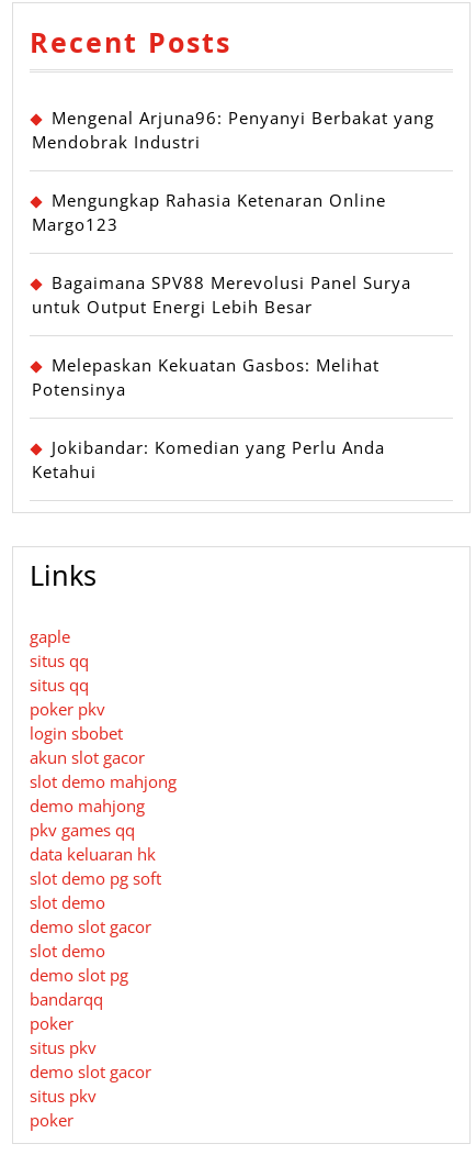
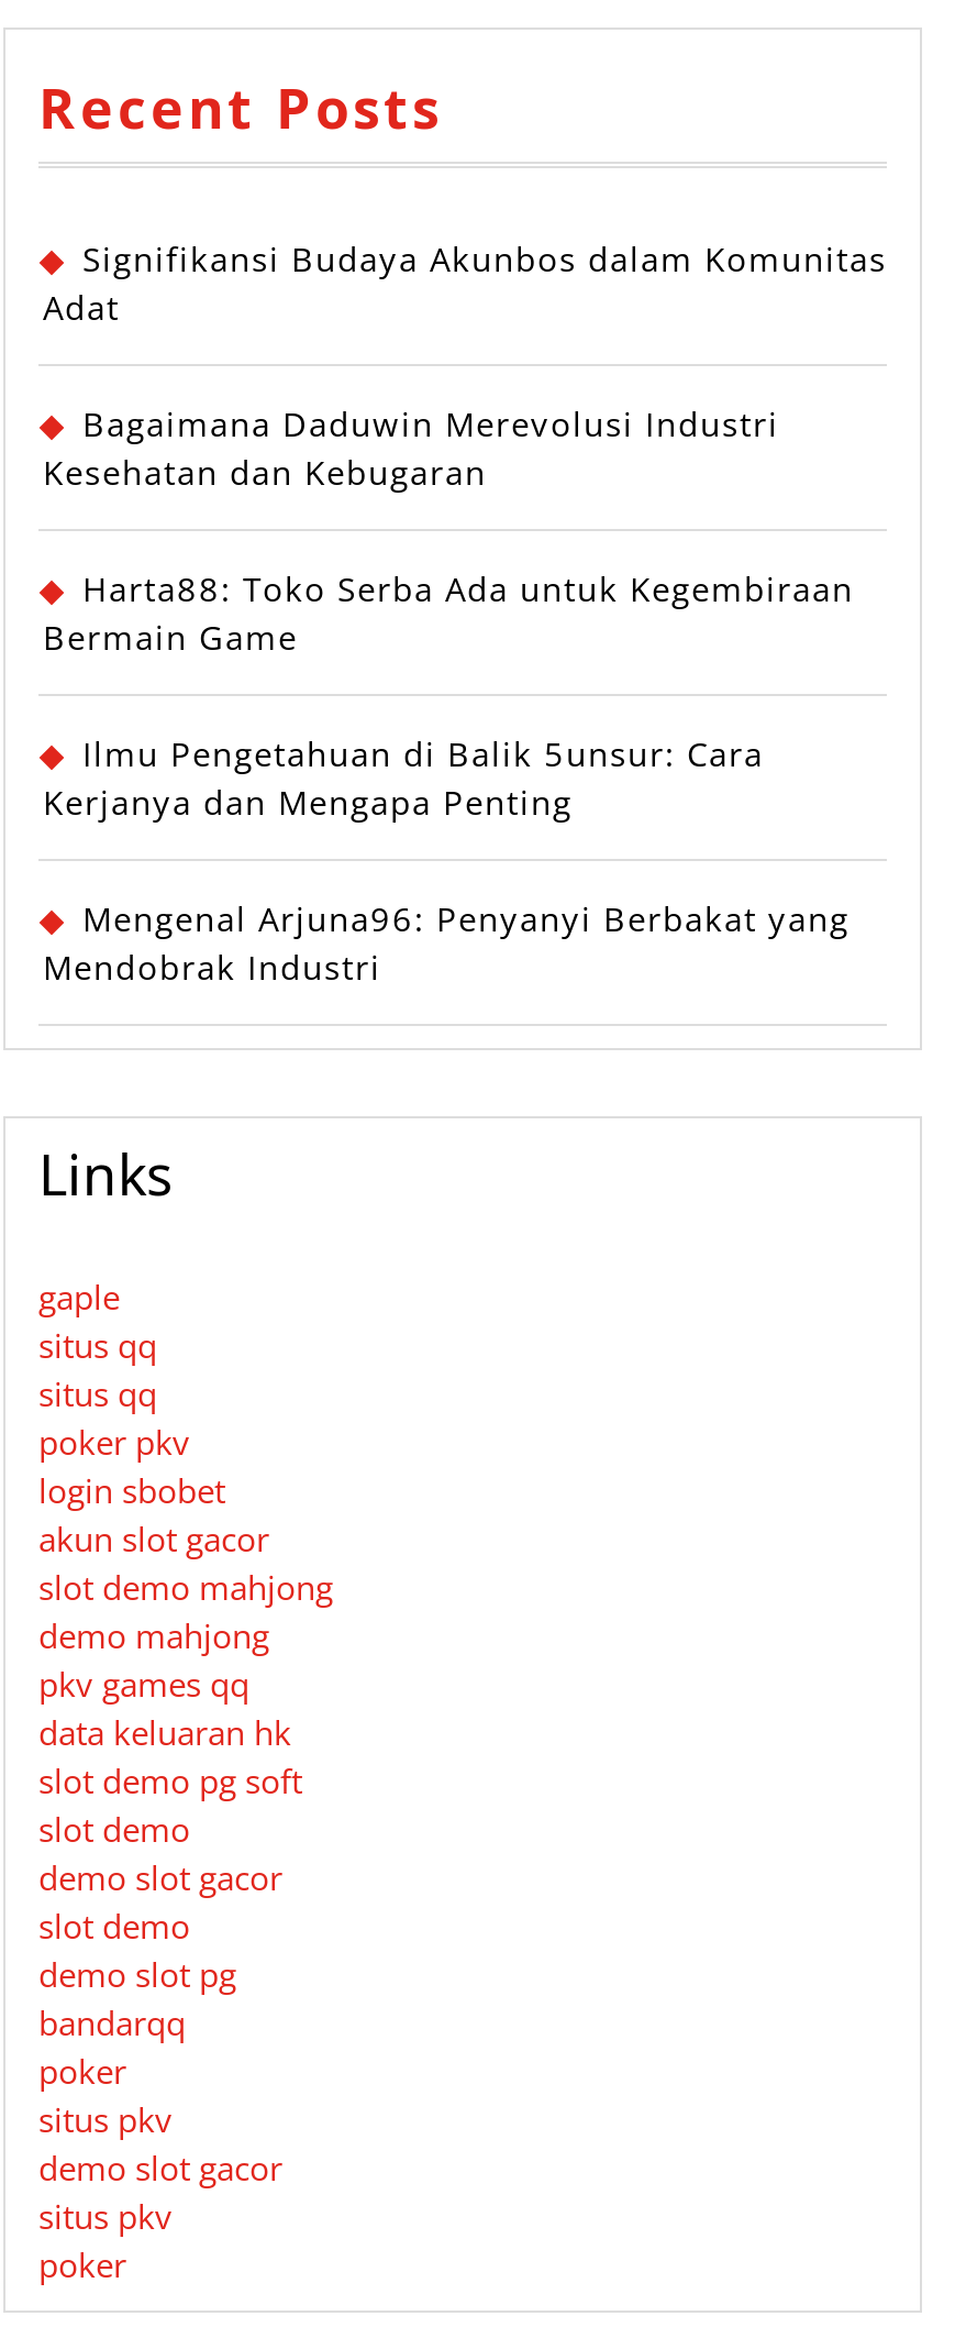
none -> [43,236,887,823] Signifikansi Budaya Akunbos dalam Komunitas | Adat | Bagaimana Daduwin Merevolusi Industri | Kesehatan dan Kebugaran | Harta88: Toko Serba Ada untuk Kegembiraan | Bermain Game | Ilmu Pengetahuan di Balik 5unsur: Cara | Kerjanya dan Mengapa Penting
moved [32,106,434,153] -> [43,896,849,988]: Mengenal Arjuna96: Penyanyi Berbakat yang | Mendobrak Industri
[32,189,411,482] Mengungkap Rahasia Ketenaran Online | Margo123 | Bagaimana SPV88 Merevolusi Panel Surya | untuk Output Energi Lebih Besar | Melepaskan Kekuatan Gasbos: Melihat | Potensinya | Jokibandar: Komedian yang Perlu Anda | Ketahui -> none

